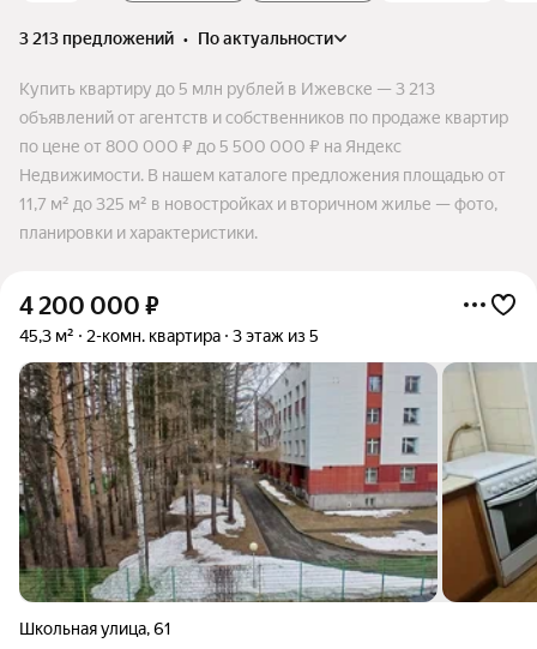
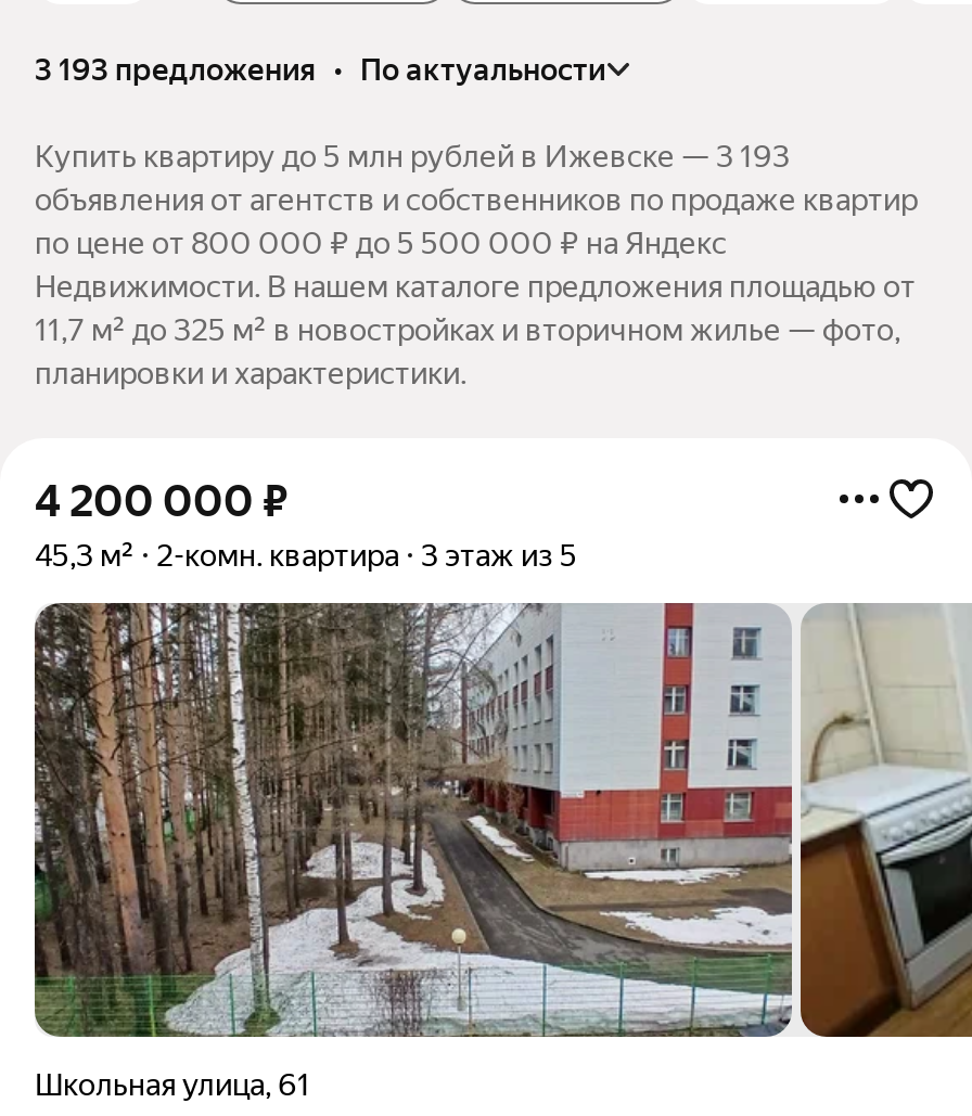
[19,29,333,48] 3 213 предложений • по актуальности -> [35,52,605,86] 3 193 предложения • по актуальности
[19,79,435,98] Купить квартиру до 5 млн рублей в Ижевске — 3 213 -> [35,138,790,173] Купить квартиру до 5 млн рублей в Ижевске — 3 193
[19,108,508,127] объявлений от агентств и собственников по продаже квартир -> [35,182,918,216] объявления от агентств и собственников по продаже квартир

